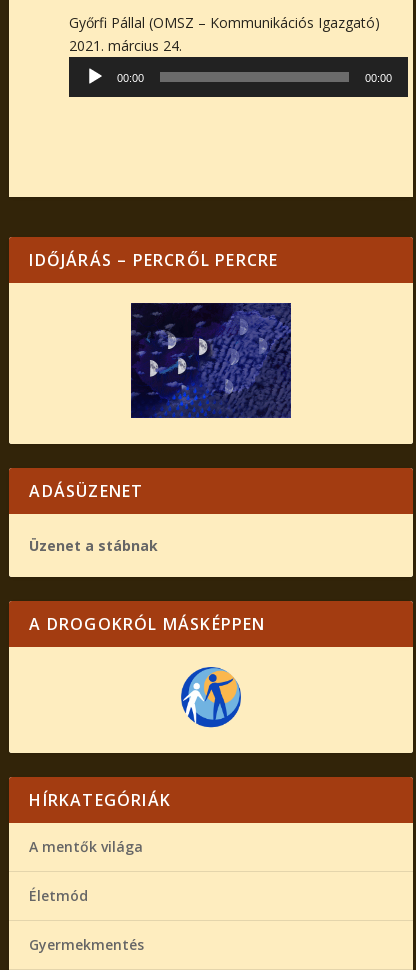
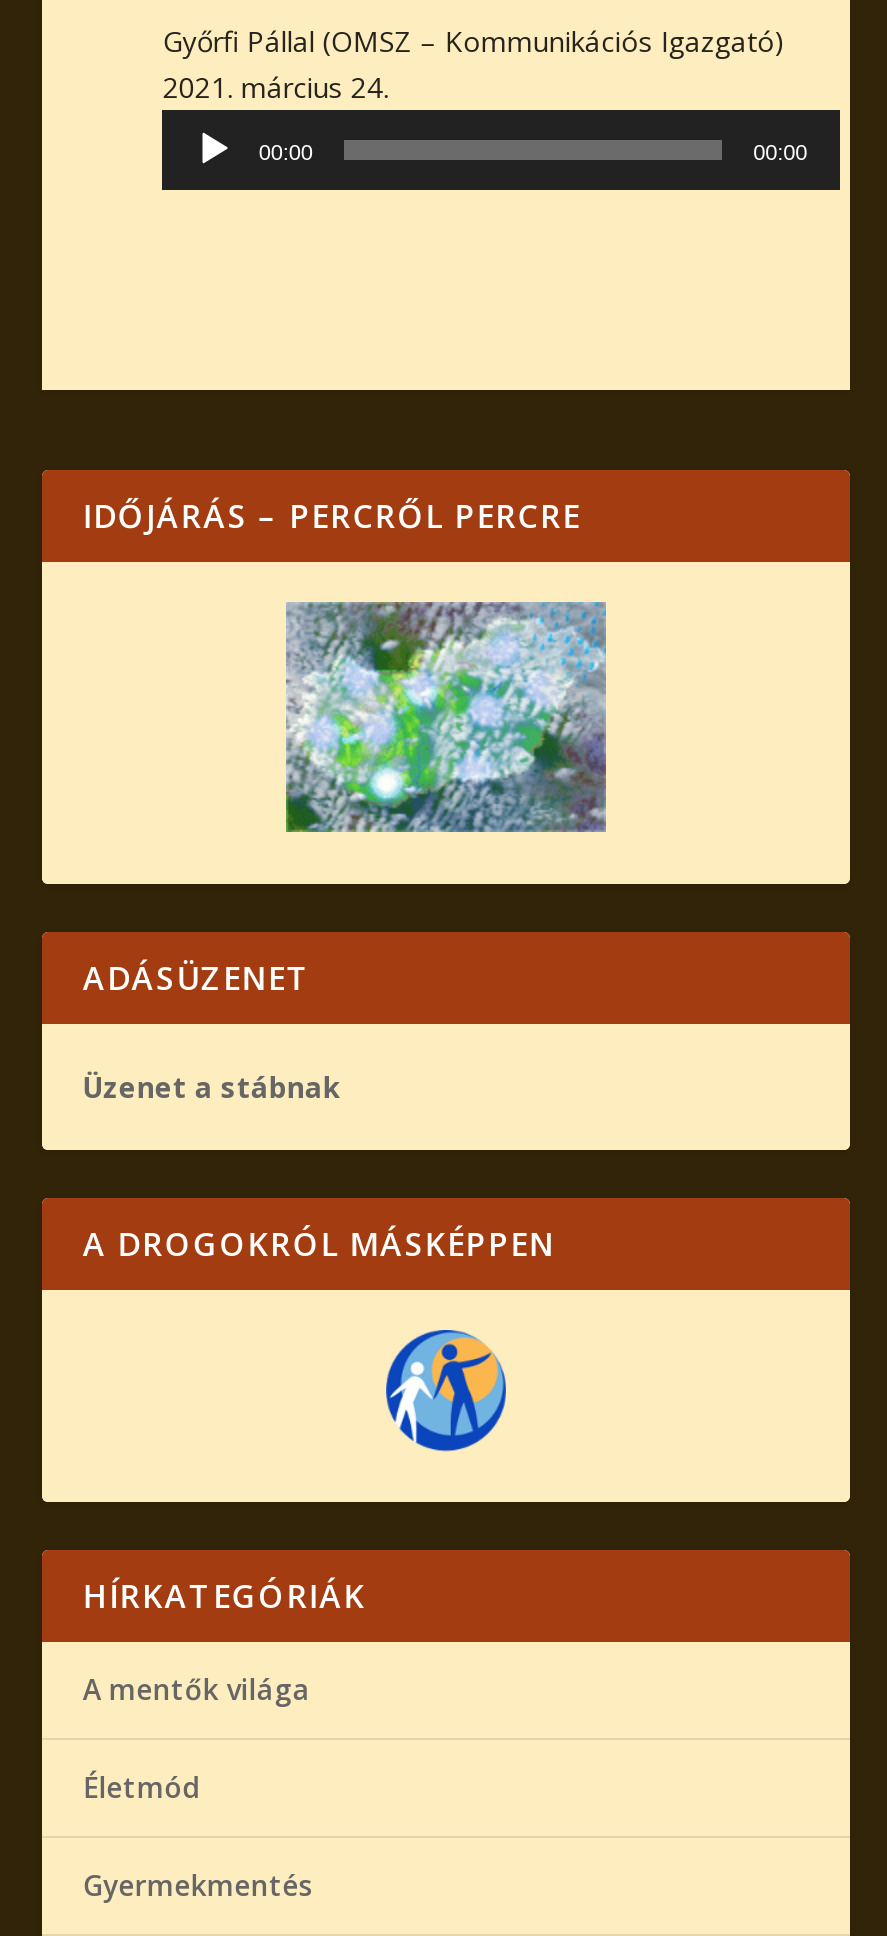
[130,302,292,419] [image] -> [284,600,608,834] [image]

